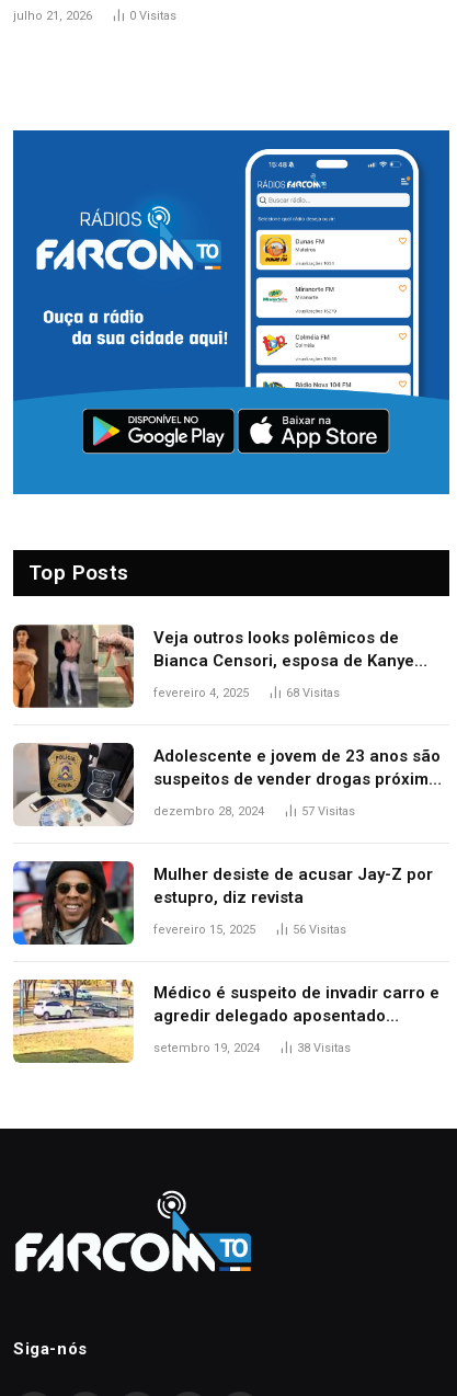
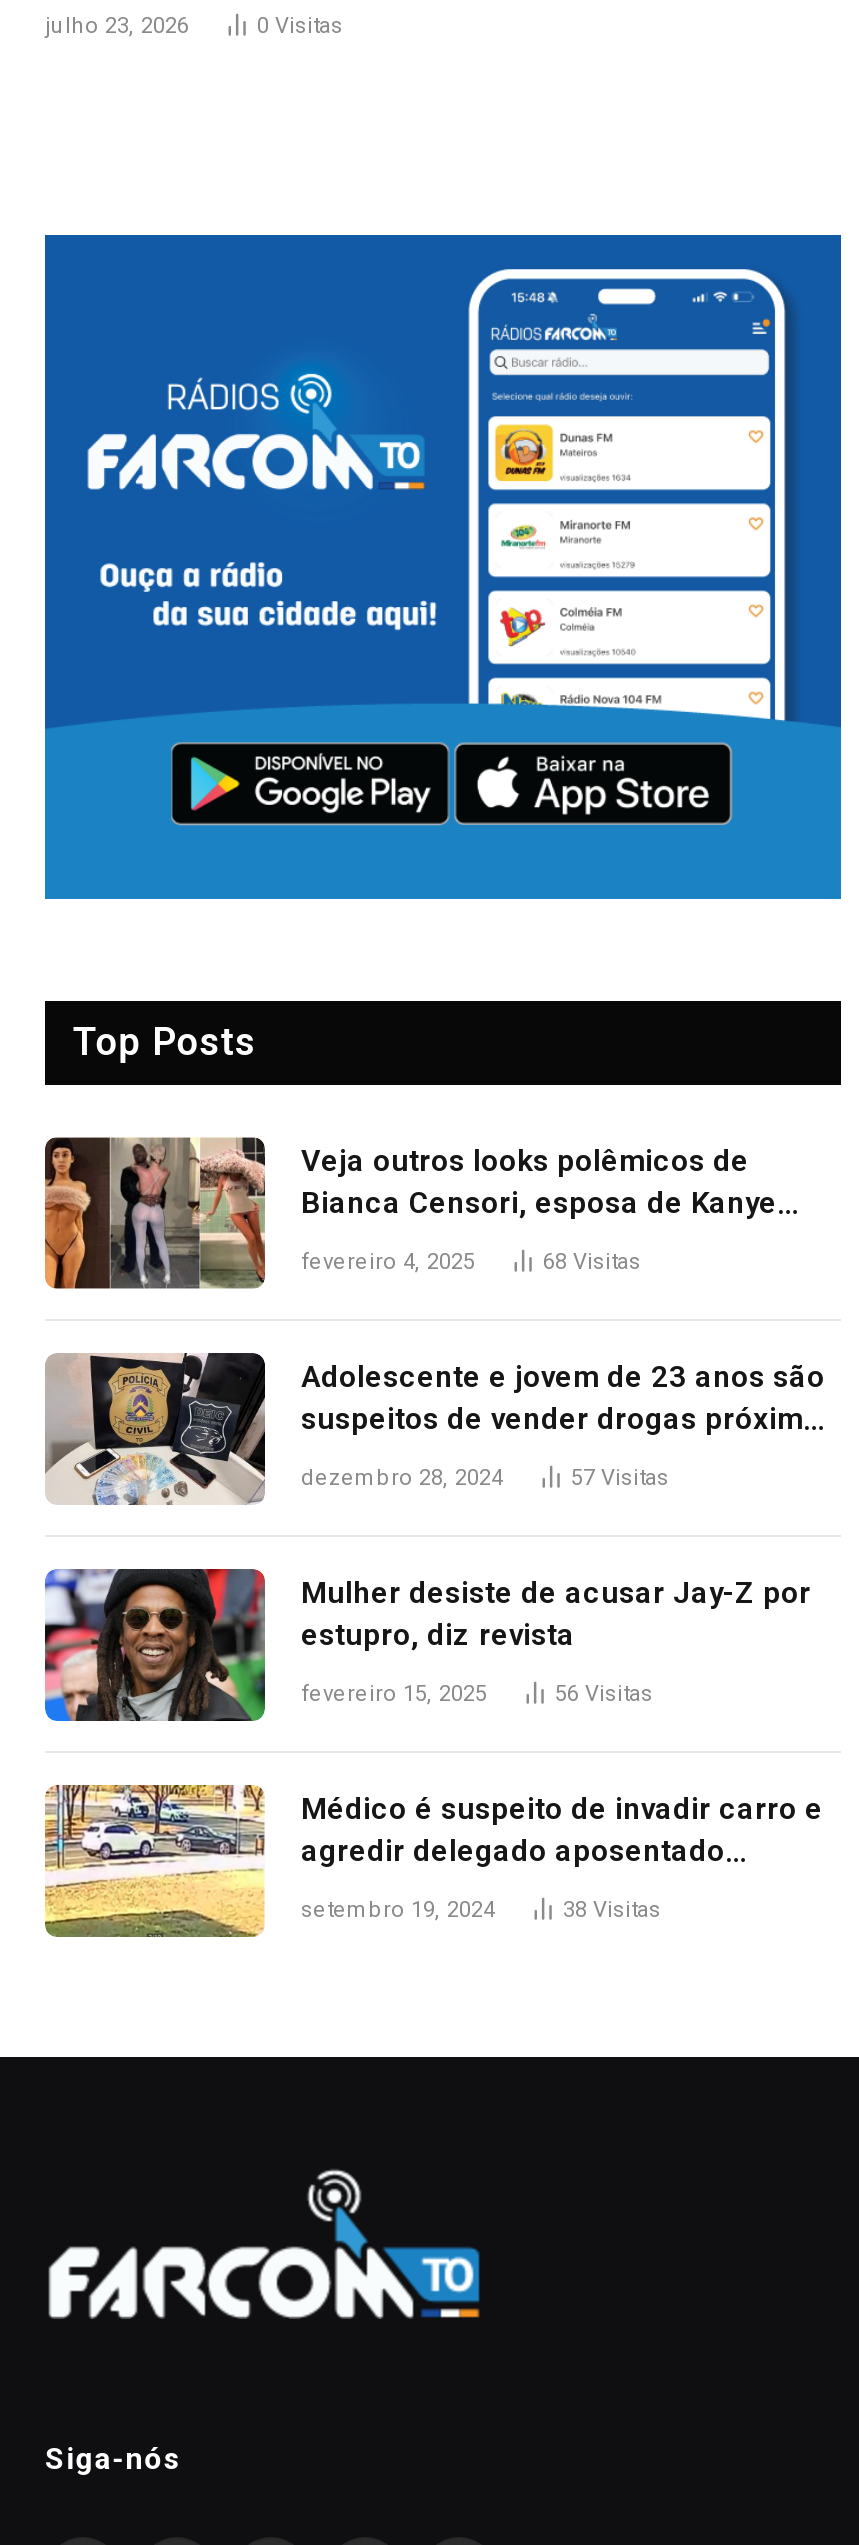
[13,9,92,23] julho 21, 2026 -> [45,13,189,39] julho 23, 2026

